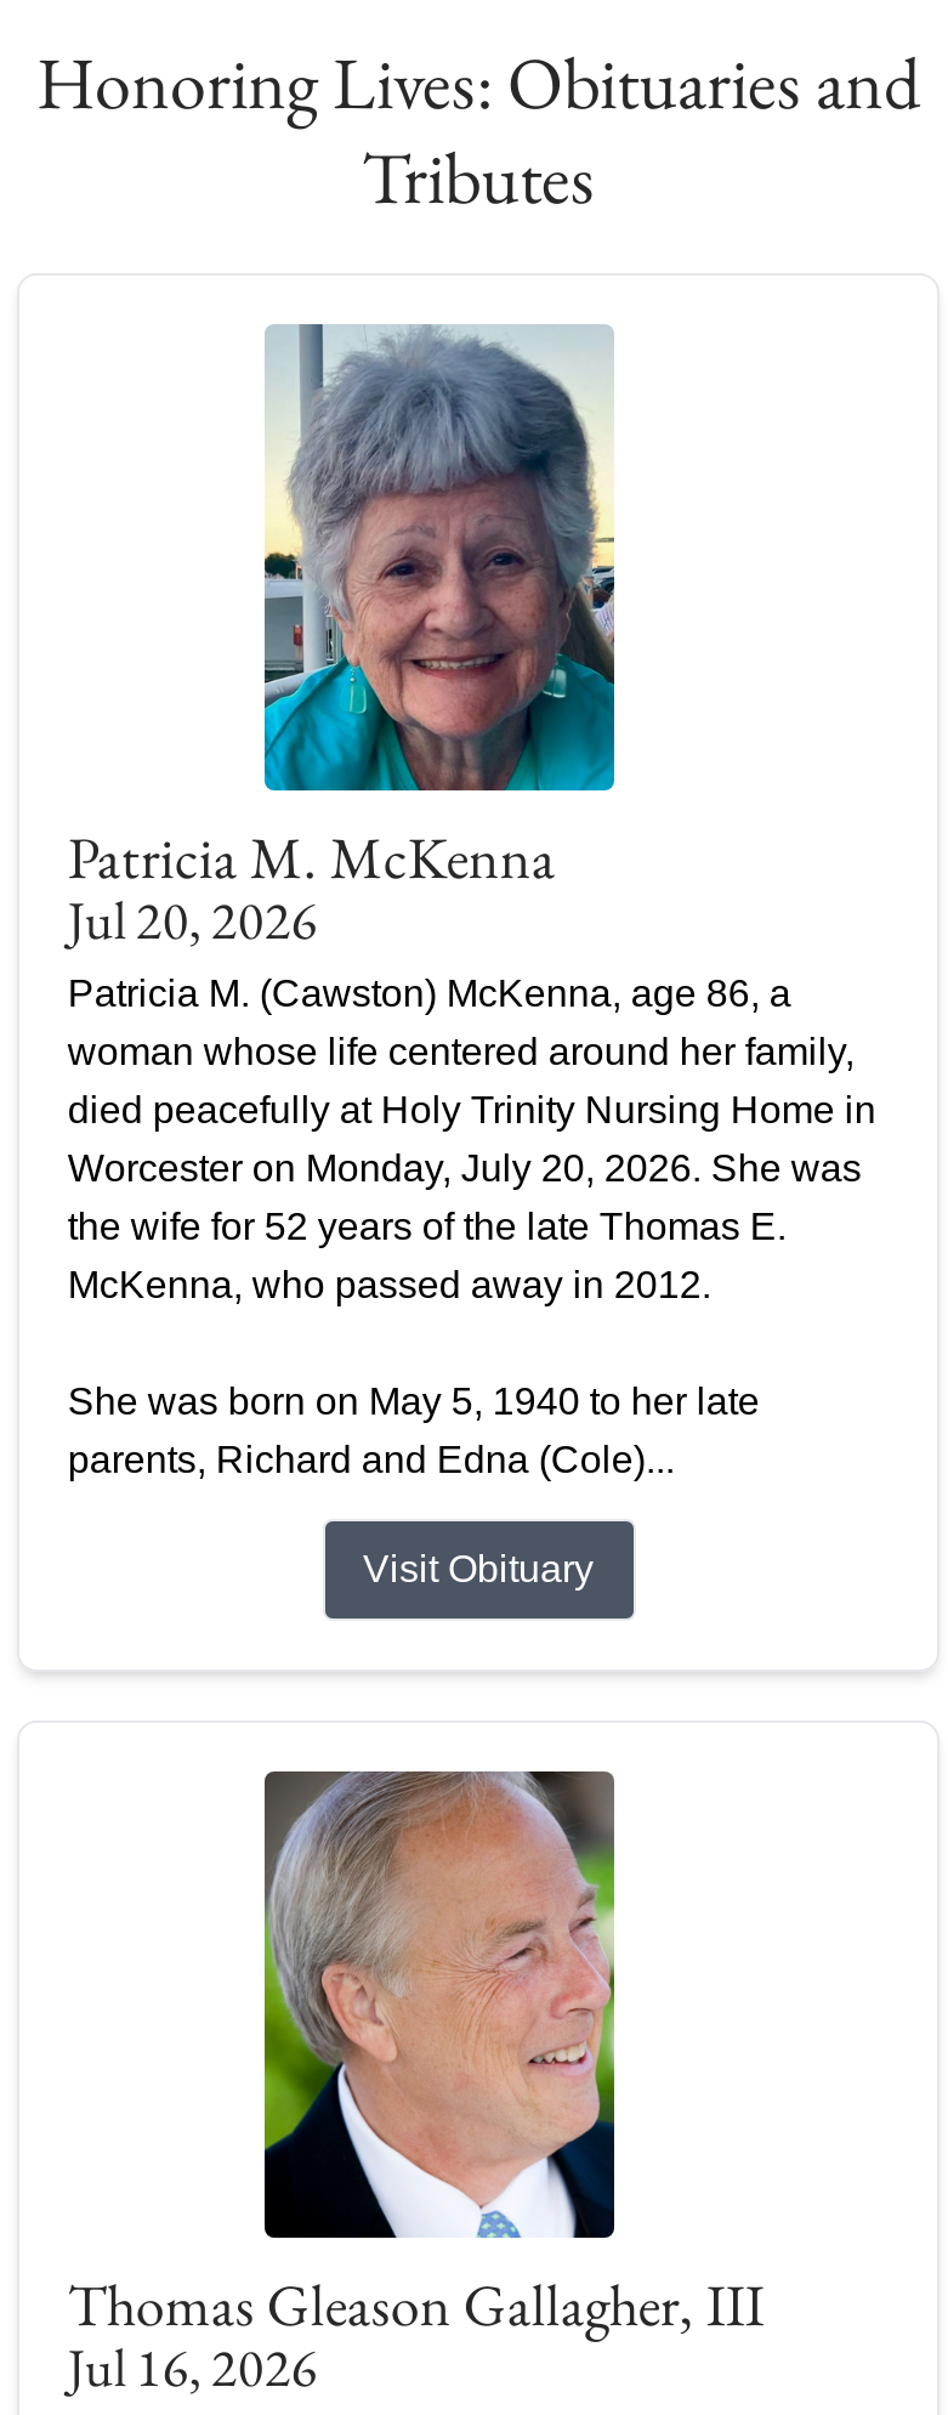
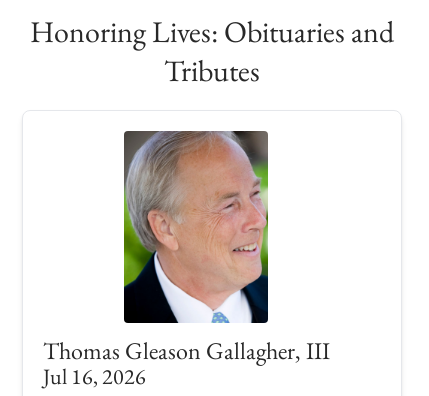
[68,324,876,1589] [image] | Patricia M. McKenna | Jul 20, 2026 | Patricia M. (Cawston) McKenna, age 86, a | woman whose life centered around her family, | died peacefully at Holy Trinity Nursing Home in | Worcester on Monday, July 20, 2026. She was | the wife for 52 years of the late Thomas E. | McKenna, who passed away in 2012. | She was born on May 5, 1940 to her late | parents, Richard and Edna (Cole)... | Visit Obituary -> none

